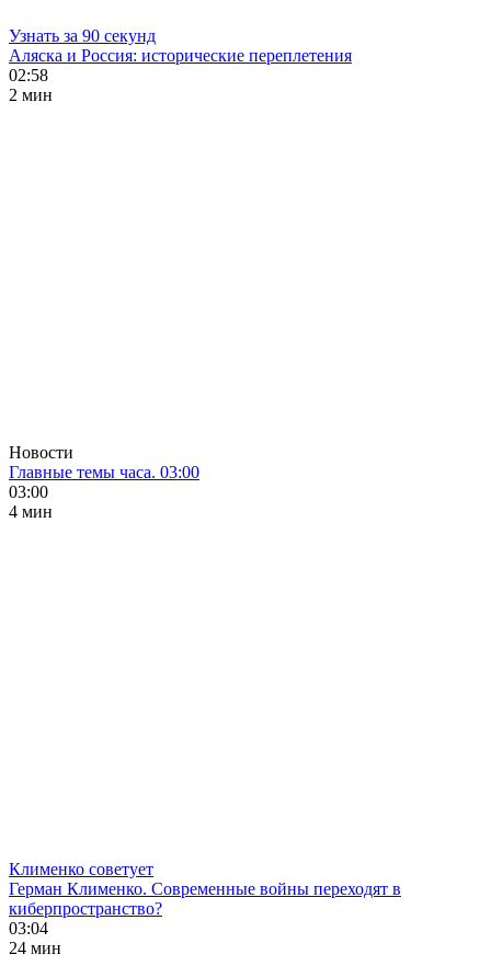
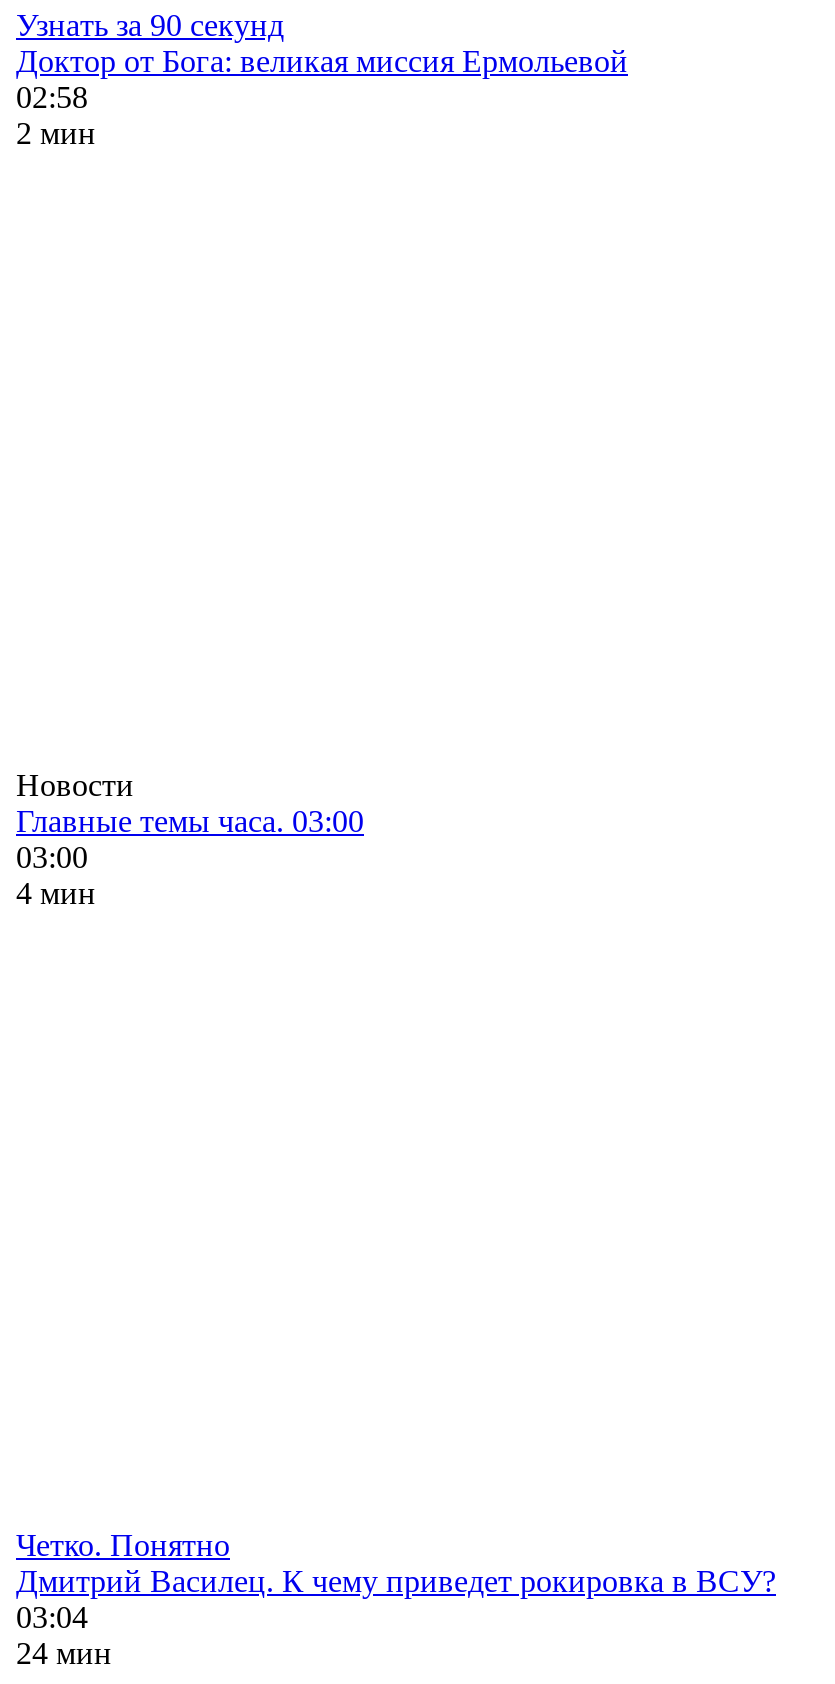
[9,46,352,65] Аляска и Россия: исторические переплетения -> [16,44,628,78] Доктор от Бога: великая миссия Ермольевой
[9,860,401,918] Клименко советует | Герман Клименко. Современные войны переходят в | киберпространство? -> [16,1528,776,1598] Четко. Понятно | Дмитрий Василец. К чему приведет рокировка в ВСУ?

